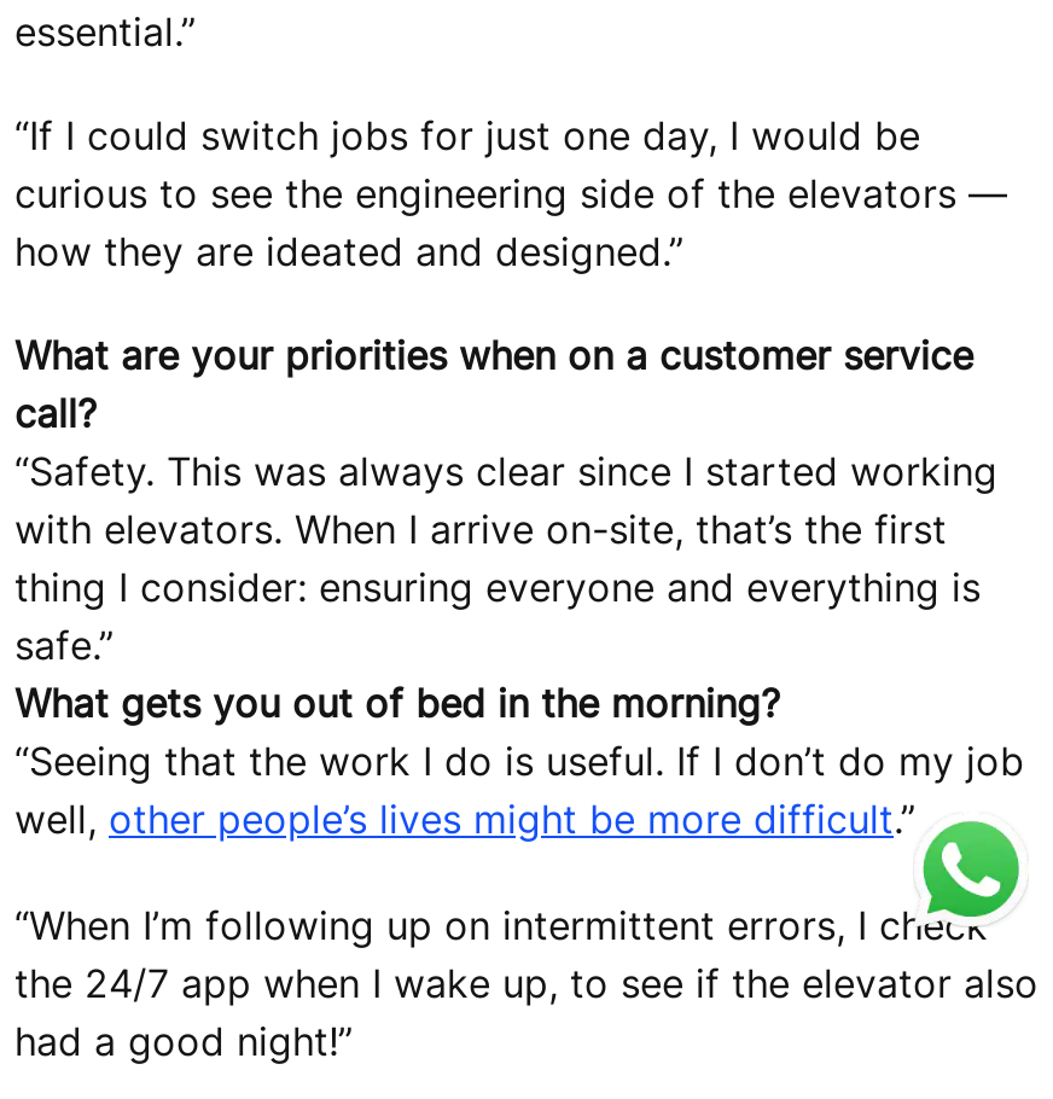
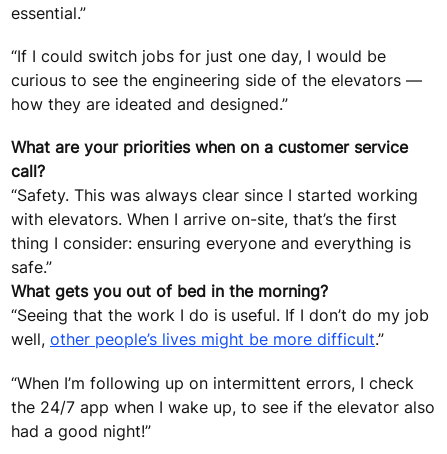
[920,819,1022,913] [image] -> none

